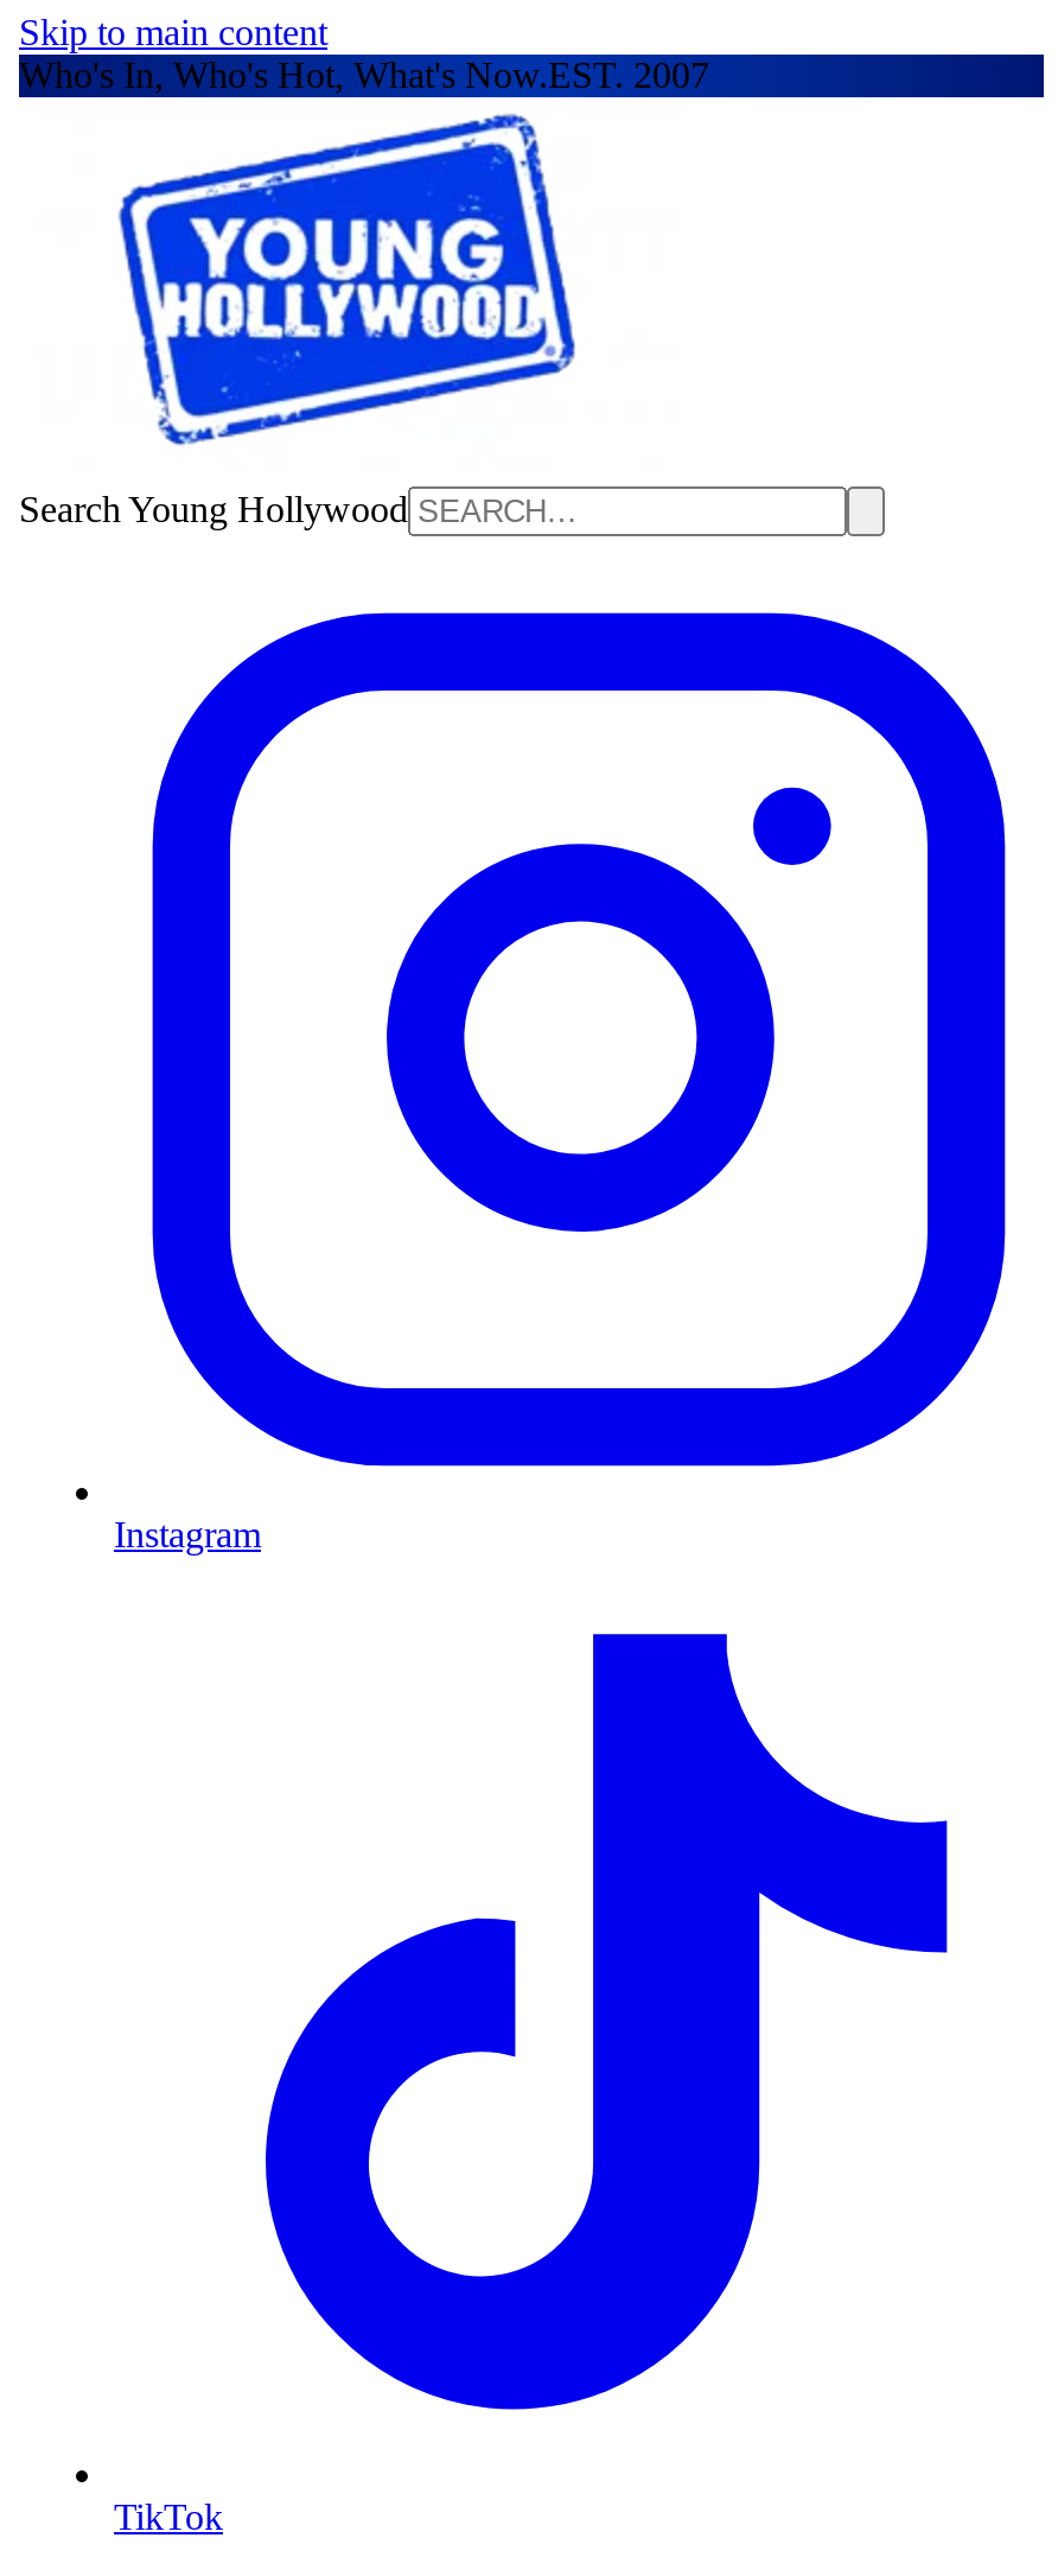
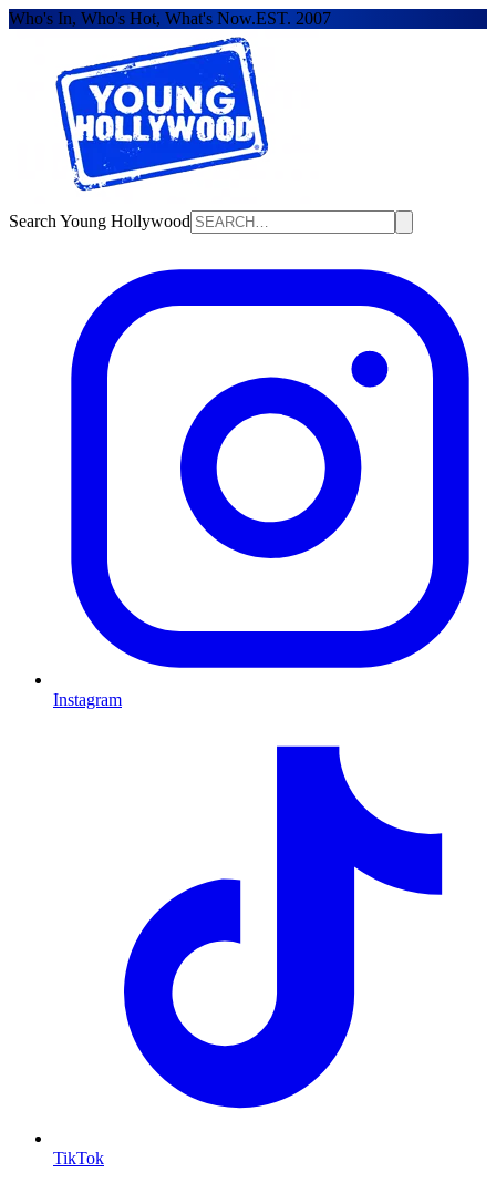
[19,12,327,52] Skip to main content -> none

